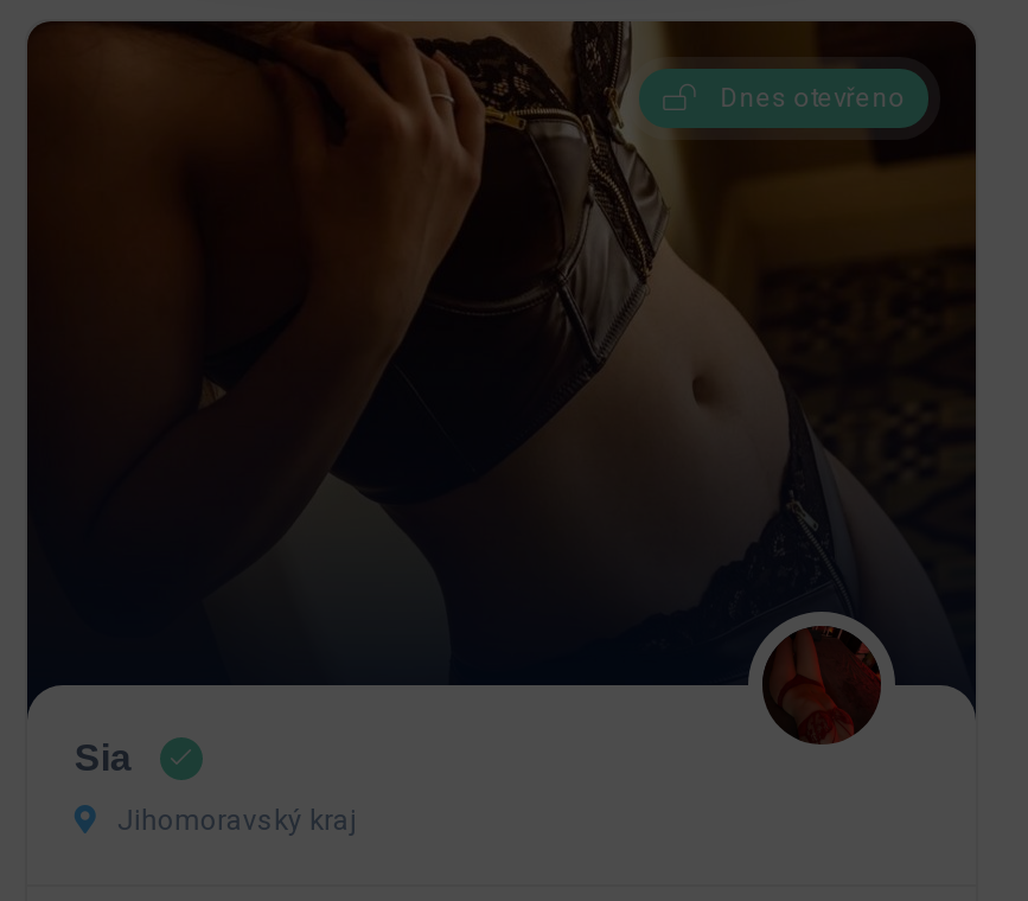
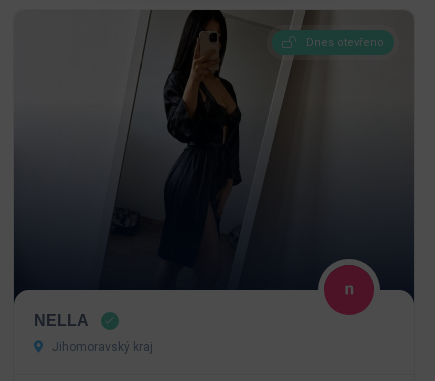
[25,19,976,780] [image] | Sia -> [14,9,414,331] [image] | NELLA

